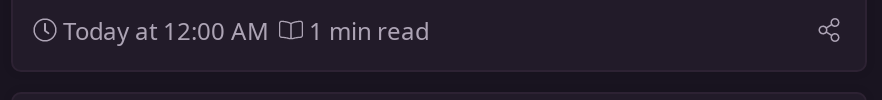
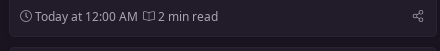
[63,13,429,47] Today at 12:00 AM 1 min read -> [35,8,218,25] Today at 12:00 AM 2 min read

